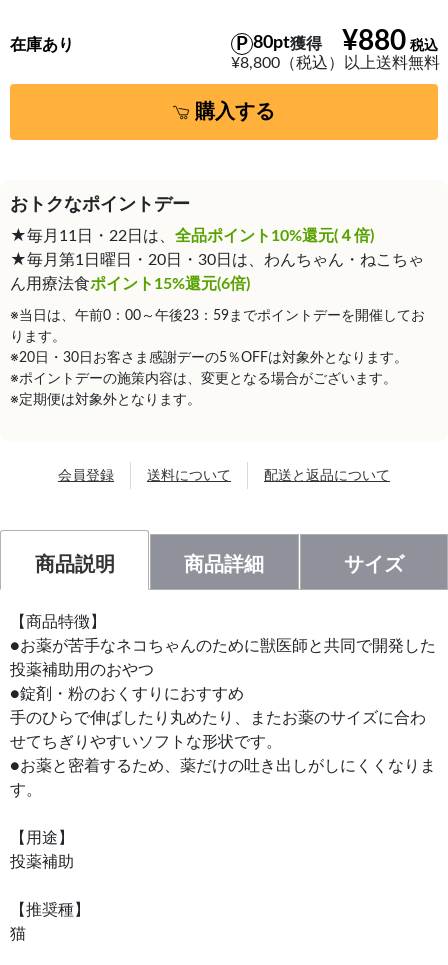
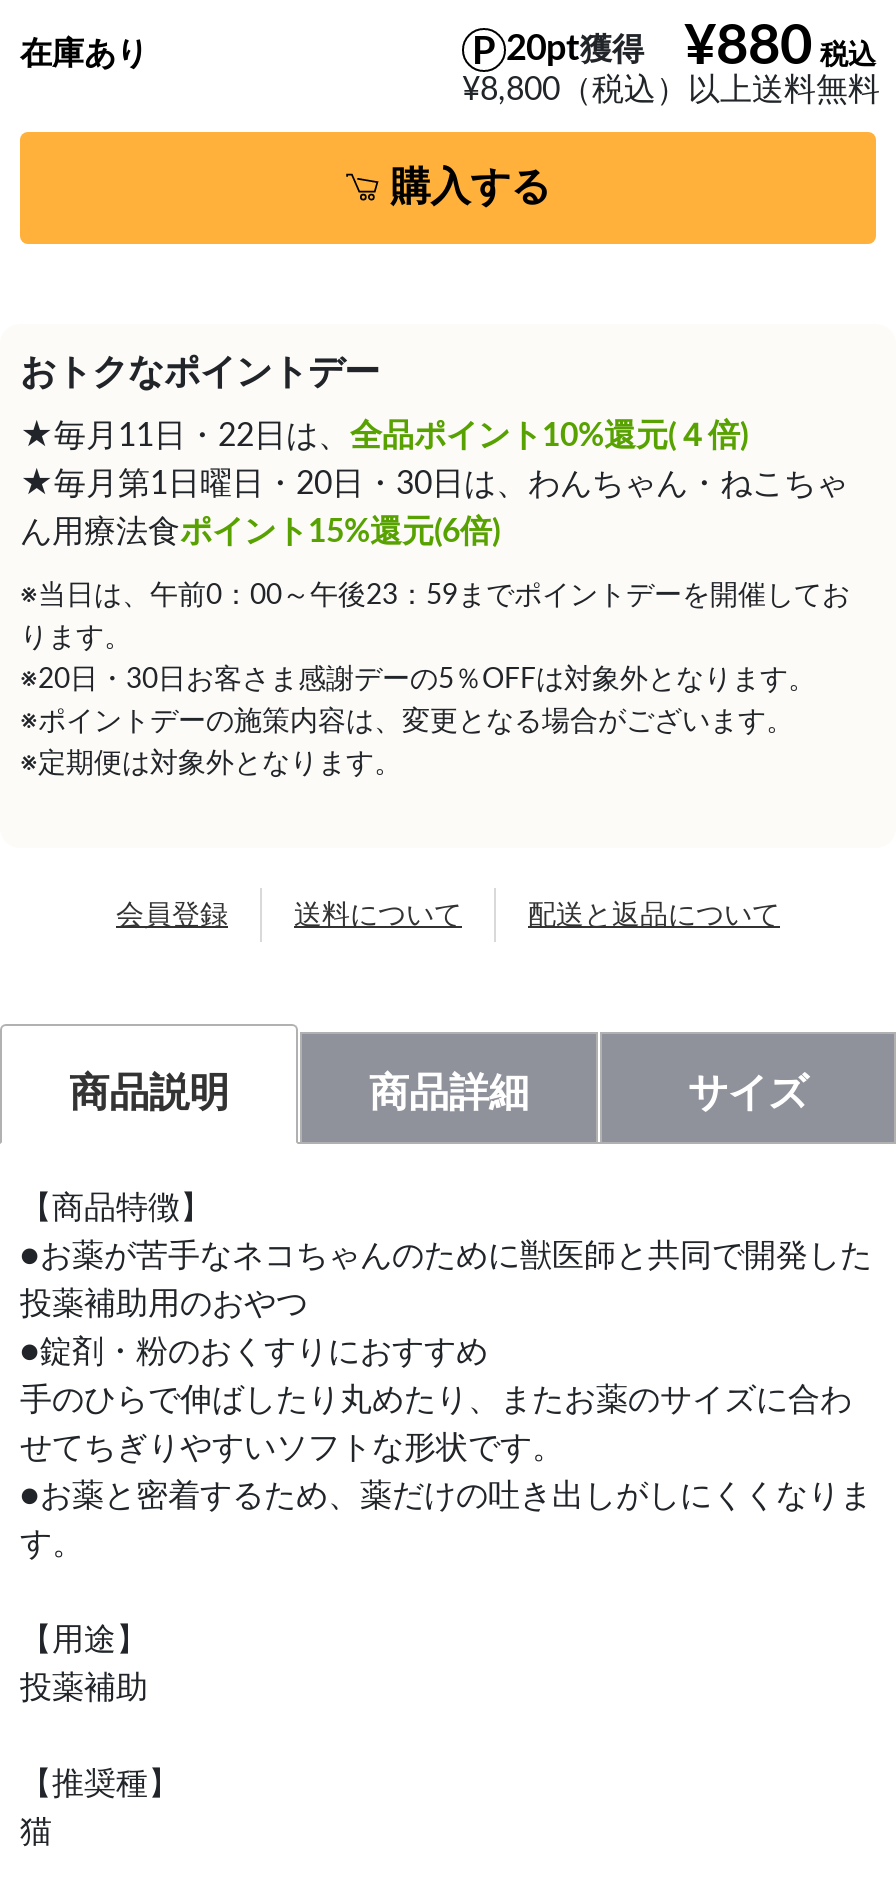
[253,27,406,55] 80pt獲得 ¥880 -> [506,17,812,73] 20pt獲得 ¥880

